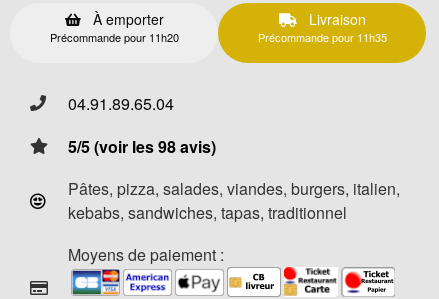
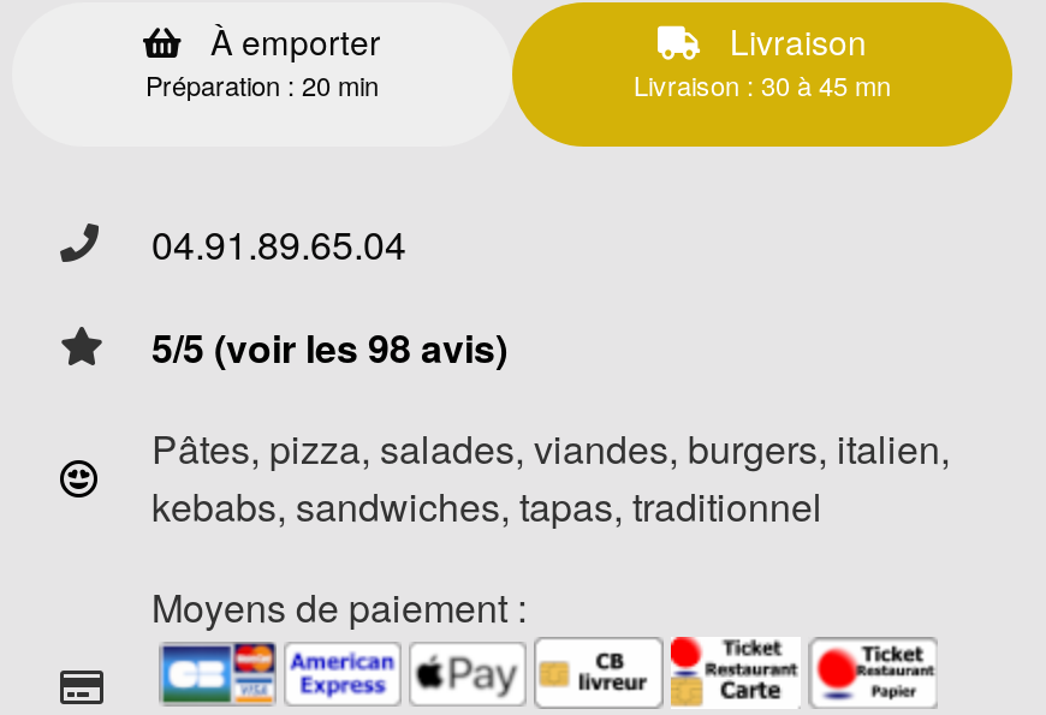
[49,29,178,45] Précommande pour 11h20 -> [145,65,379,103] Préparation : 20 min
[257,29,386,45] Précommande pour 11h35 -> [634,65,891,103] Livraison : 30 à 45 mn

